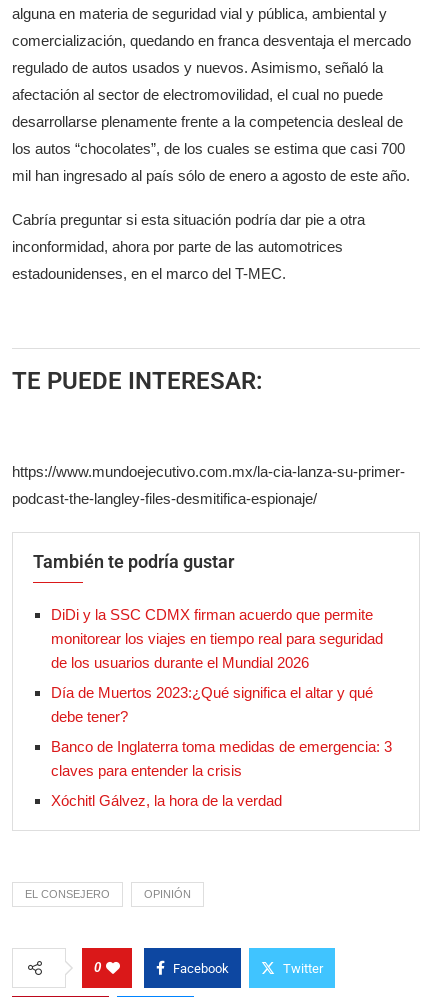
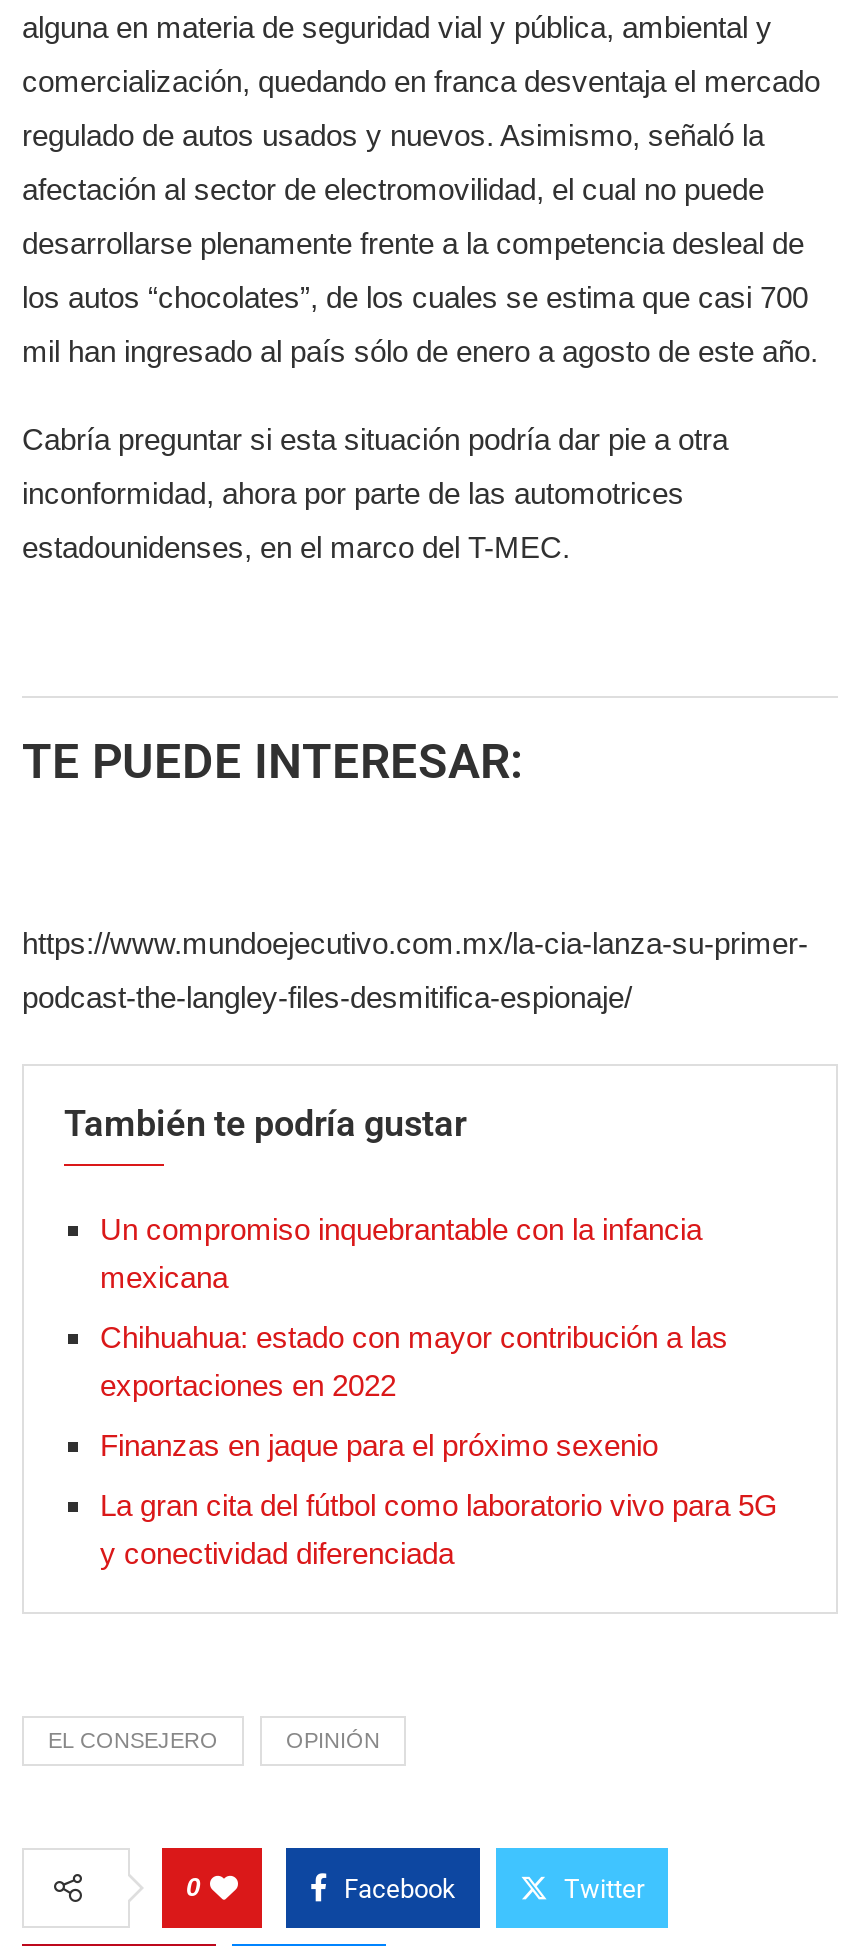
[51,606,383,671] DiDi y la SSC CDMX firman acuerdo que permite | monitorear los viajes en tiempo real para seguridad | de los usuarios durante el Mundial 2026 -> [100,1212,702,1294] Un compromiso inquebrantable con la infancia | mexicana
[51,684,373,725] Día de Muertos 2023:¿Qué significa el altar y qué | debe tener? -> [100,1320,728,1402] Chihuahua: estado con mayor contribución a las | exportaciones en 2022
[51,738,392,779] Banco de Inglaterra toma medidas de emergencia: 3 | claves para entender la crisis -> [100,1428,658,1462] Finanzas en jaque para el próximo sexenio
[51,792,282,809] Xóchitl Gálvez, la hora de la verdad -> [100,1488,778,1570] La gran cita del fútbol como laboratorio vivo para 5G | y conectividad diferenciada

